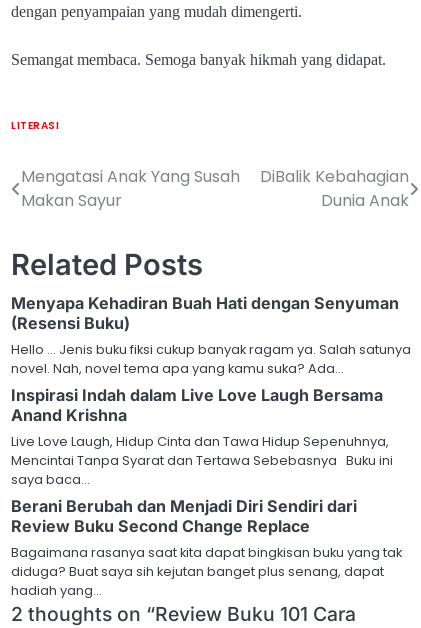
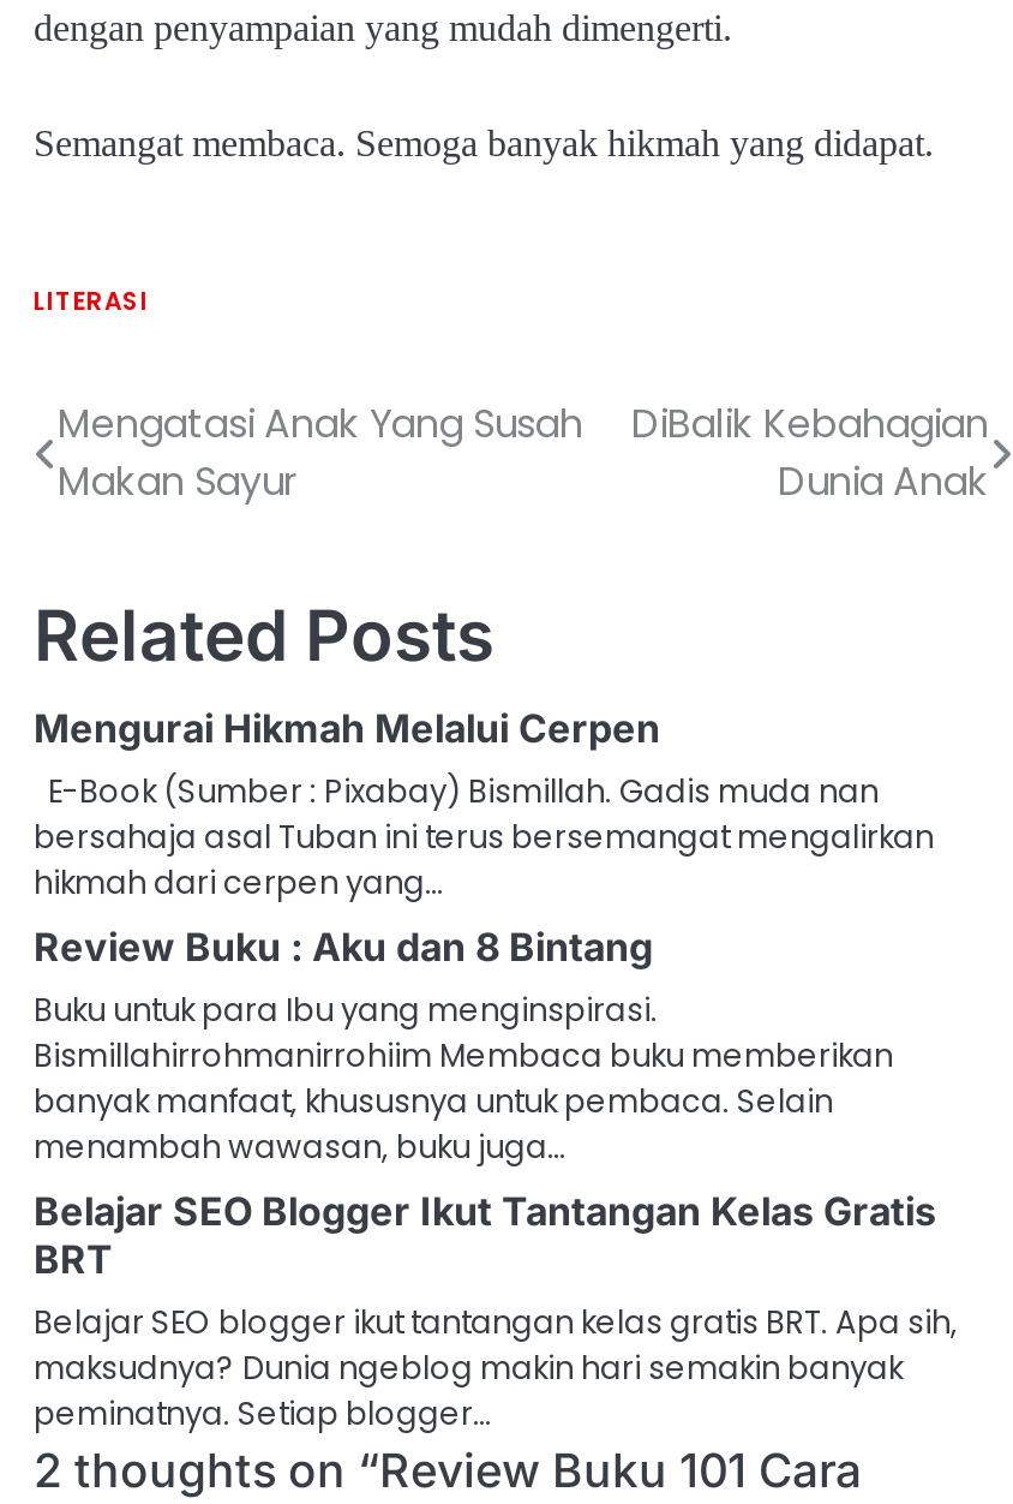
[11,293,411,600] Menyapa Kehadiran Buah Hati dengan Senyuman | (Resensi Buku) | Hello … Jenis buku fiksi cukup banyak ragam ya. Salah satunya | novel. Nah, novel tema apa yang kamu suka? Ada… | Inspirasi Indah dalam Live Love Laugh Bersama | Anand Krishna | Live Love Laugh, Hidup Cinta dan Tawa Hidup Sepenuhnya, | Mencintai Tanpa Syarat dan Tertawa Sebebasnya Buku ini | saya baca… | Berani Berubah dan Menjadi Diri Sendiri dari | Review Buku Second Change Replace | Bagaimana rasanya saat kita dapat bingkisan buku yang tak | diduga? Buat saya sih kejutan banget plus senang, dapat | hadiah yang… -> [34,704,958,1437] Mengurai Hikmah Melalui Cerpen | E-Book (Sumber : Pixabay) Bismillah. Gadis muda nan | bersahaja asal Tuban ini terus bersemangat mengalirkan | hikmah dari cerpen yang… | Review Buku : Aku dan 8 Bintang | Buku untuk para Ibu yang menginspirasi. | Bismillahirrohmanirrohiim Membaca buku memberikan | banyak manfaat, khususnya untuk pembaca. Selain | menambah wawasan, buku juga… | Belajar SEO Blogger Ikut Tantangan Kelas Gratis | BRT | Belajar SEO blogger ikut tantangan kelas gratis BRT. Apa sih, | maksudnya? Dunia ngeblog makin hari semakin banyak | peminatnya. Setiap blogger…

